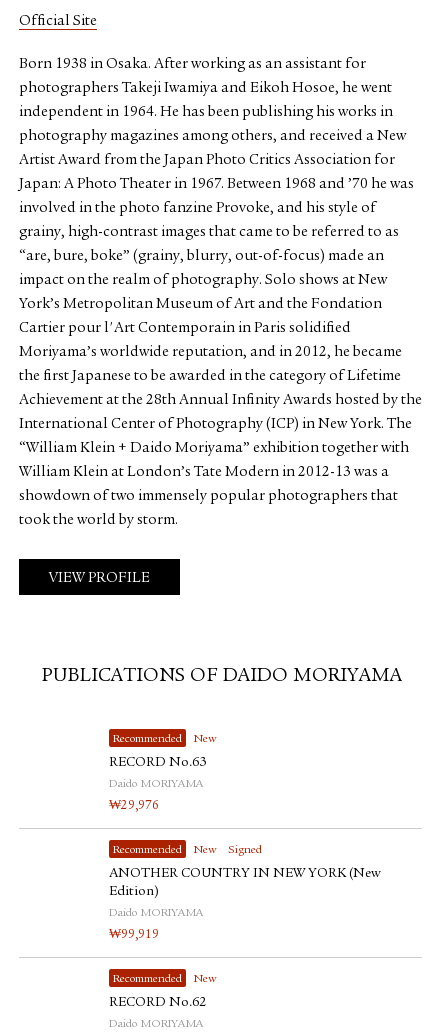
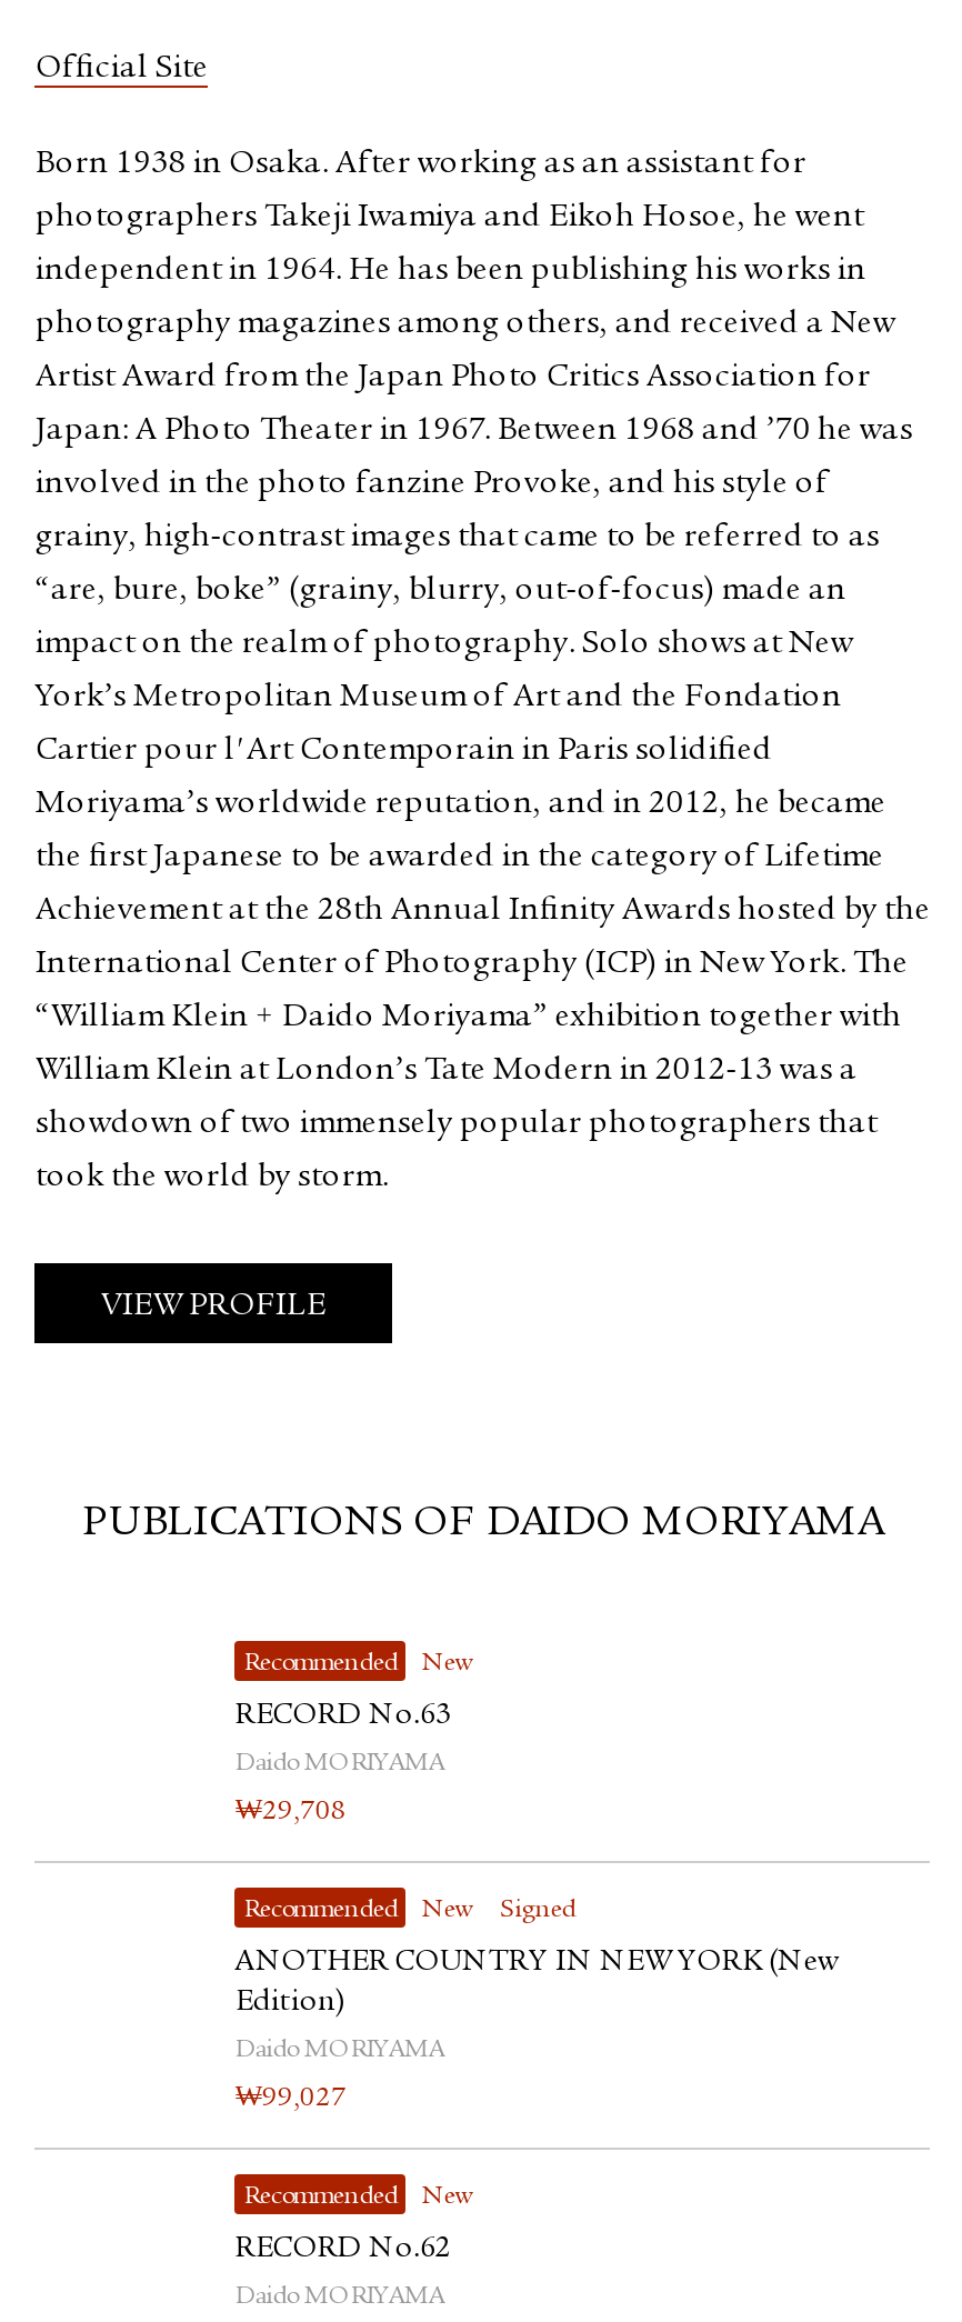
[109,800,159,813] ₩29,976 -> [235,1800,346,1828] ₩29,708
[109,929,159,942] ₩99,919 -> [235,2086,346,2115] ₩99,027

